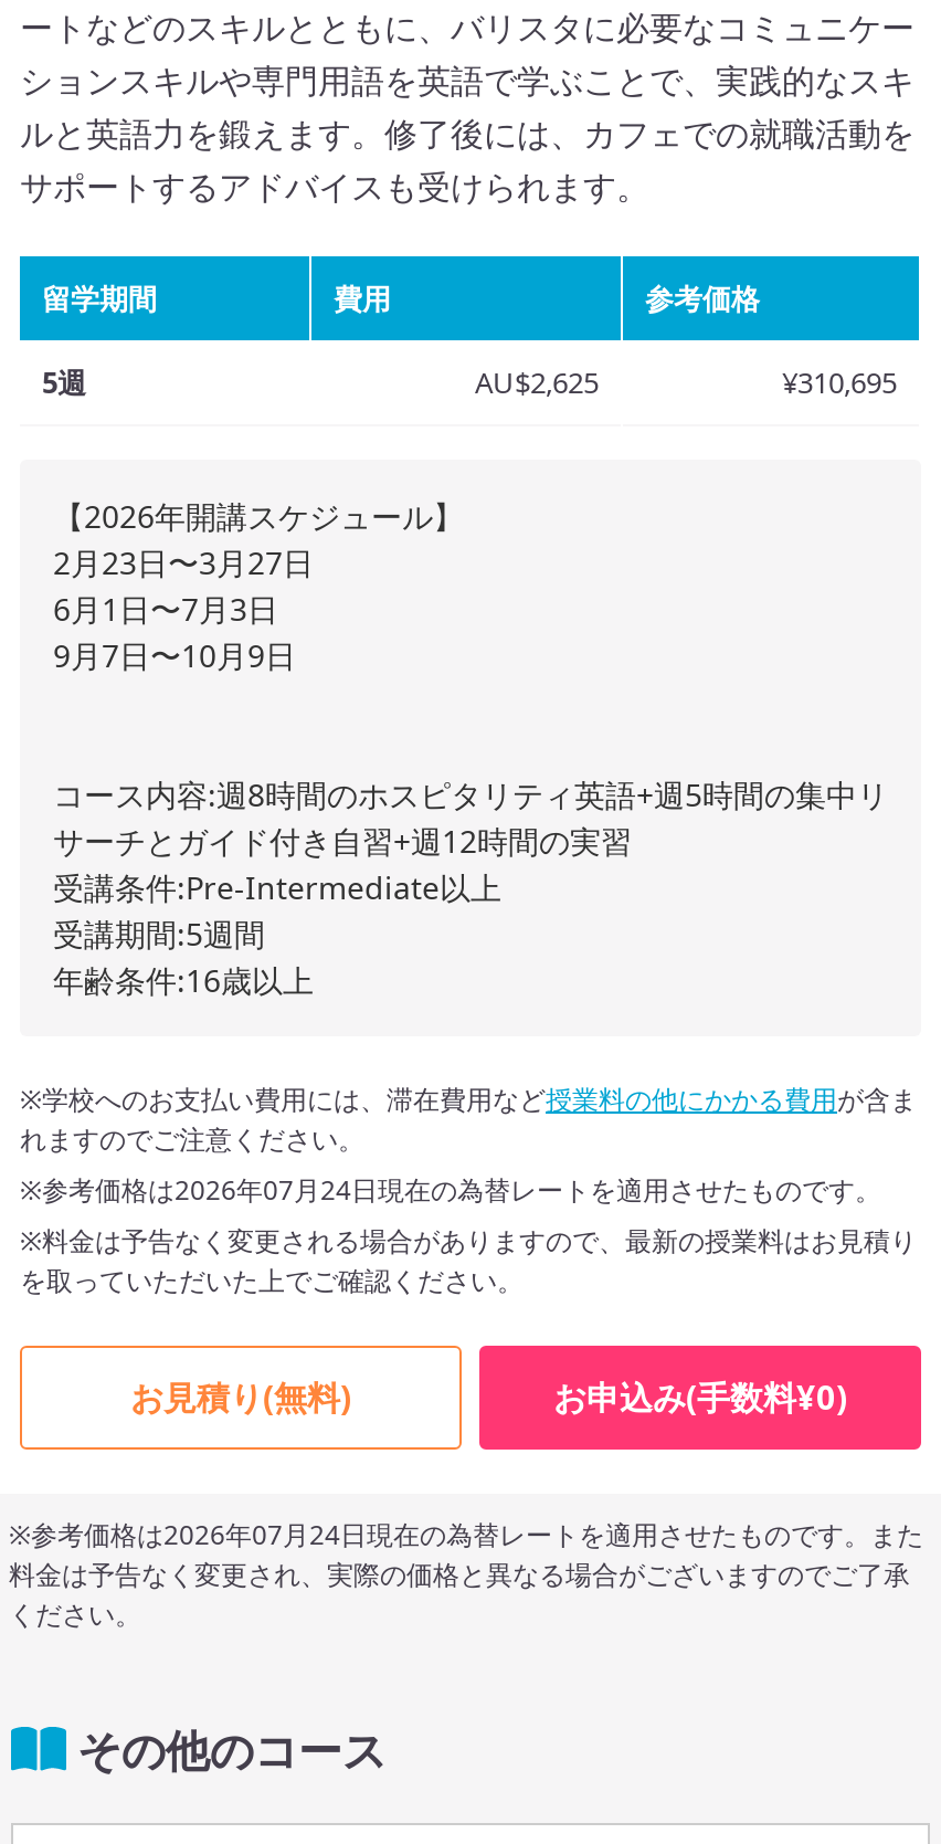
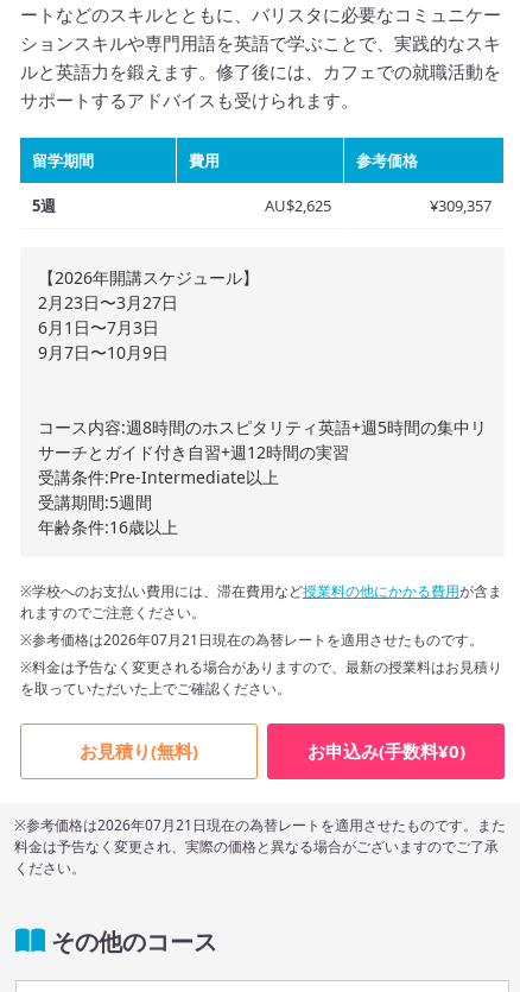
[782,363,897,403] ¥310,695 -> [430,195,492,217] ¥309,357
[20,1172,881,1210] ※参考価格は2026年07月24日現在の為替レートを適用させたものです。 -> [20,630,483,650] ※参考価格は2026年07月21日現在の為替レートを適用させたものです。
[9,1517,923,1554] ※参考価格は2026年07月24日現在の為替レートを適用させたものです。また -> [14,815,506,836] ※参考価格は2026年07月21日現在の為替レートを適用させたものです。また

